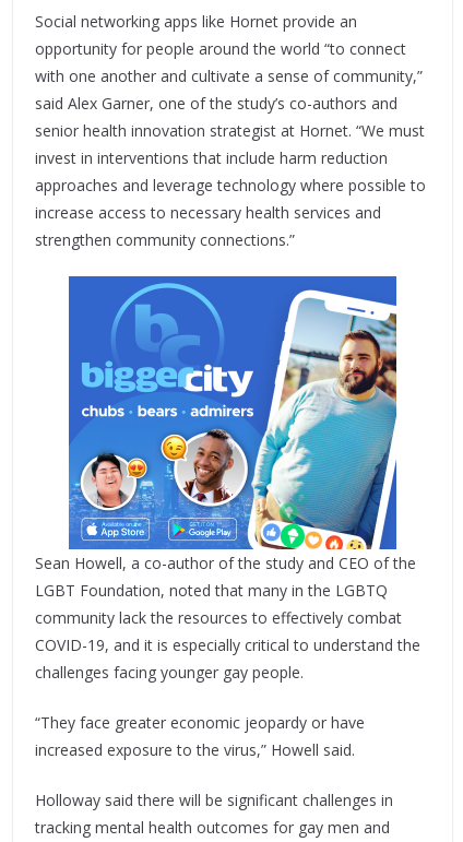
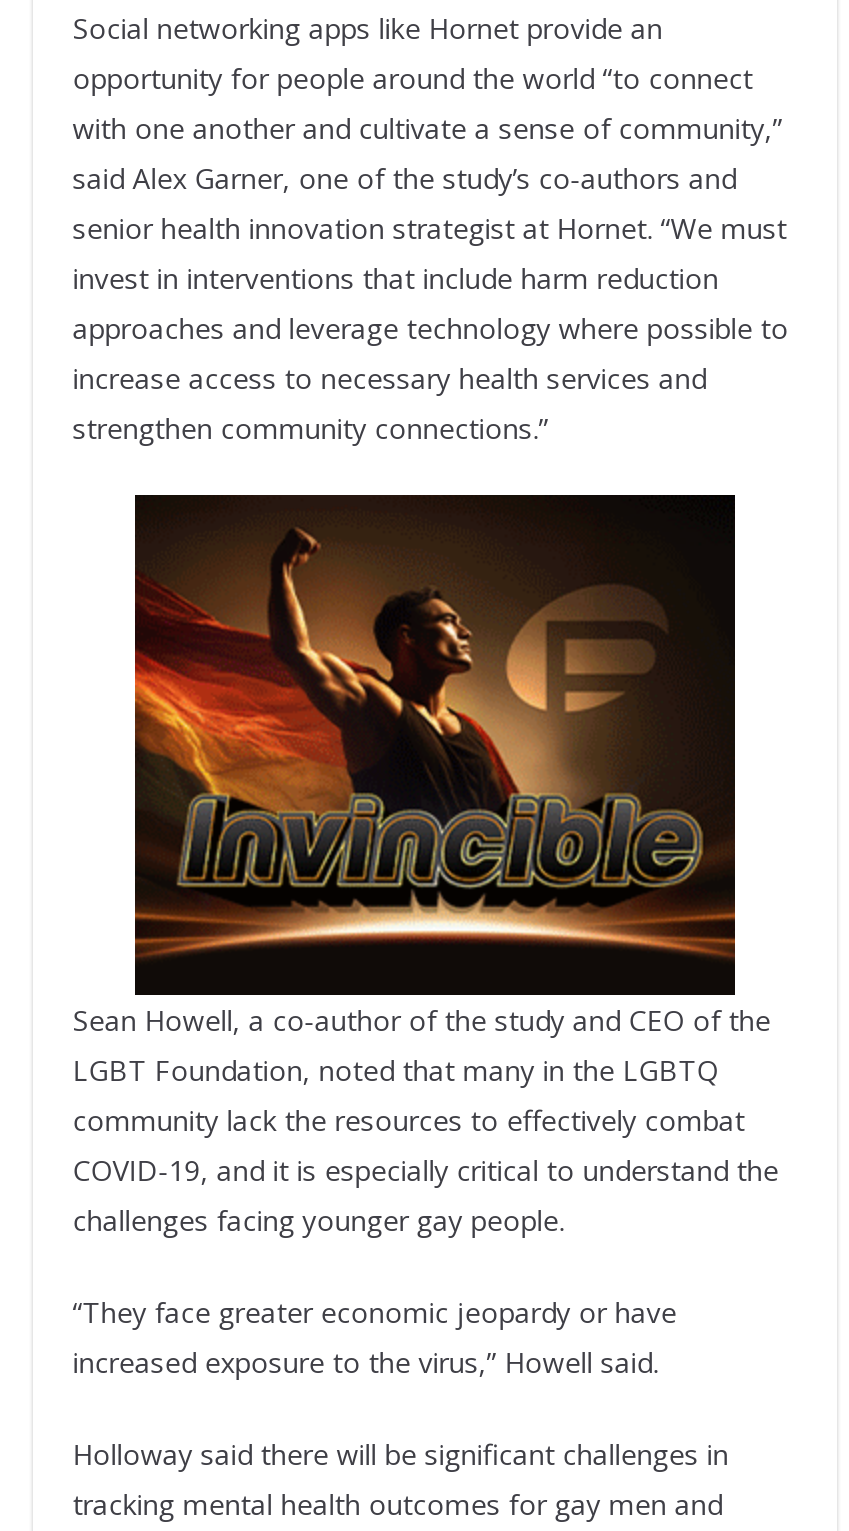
[68,275,397,550] [image] -> [133,493,737,997] [image]

